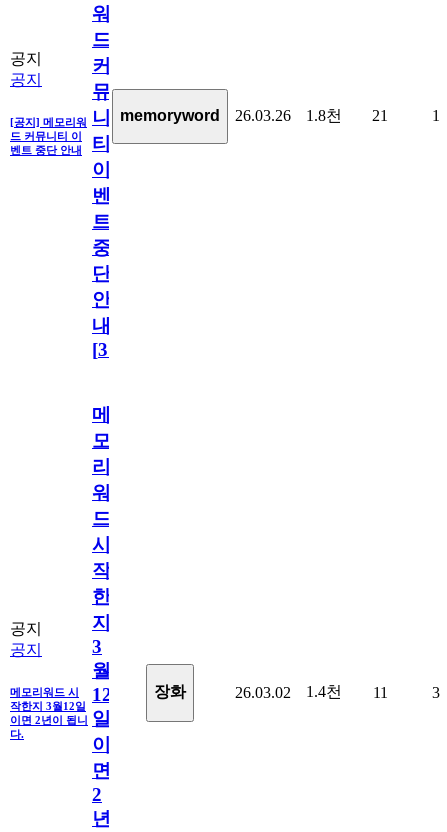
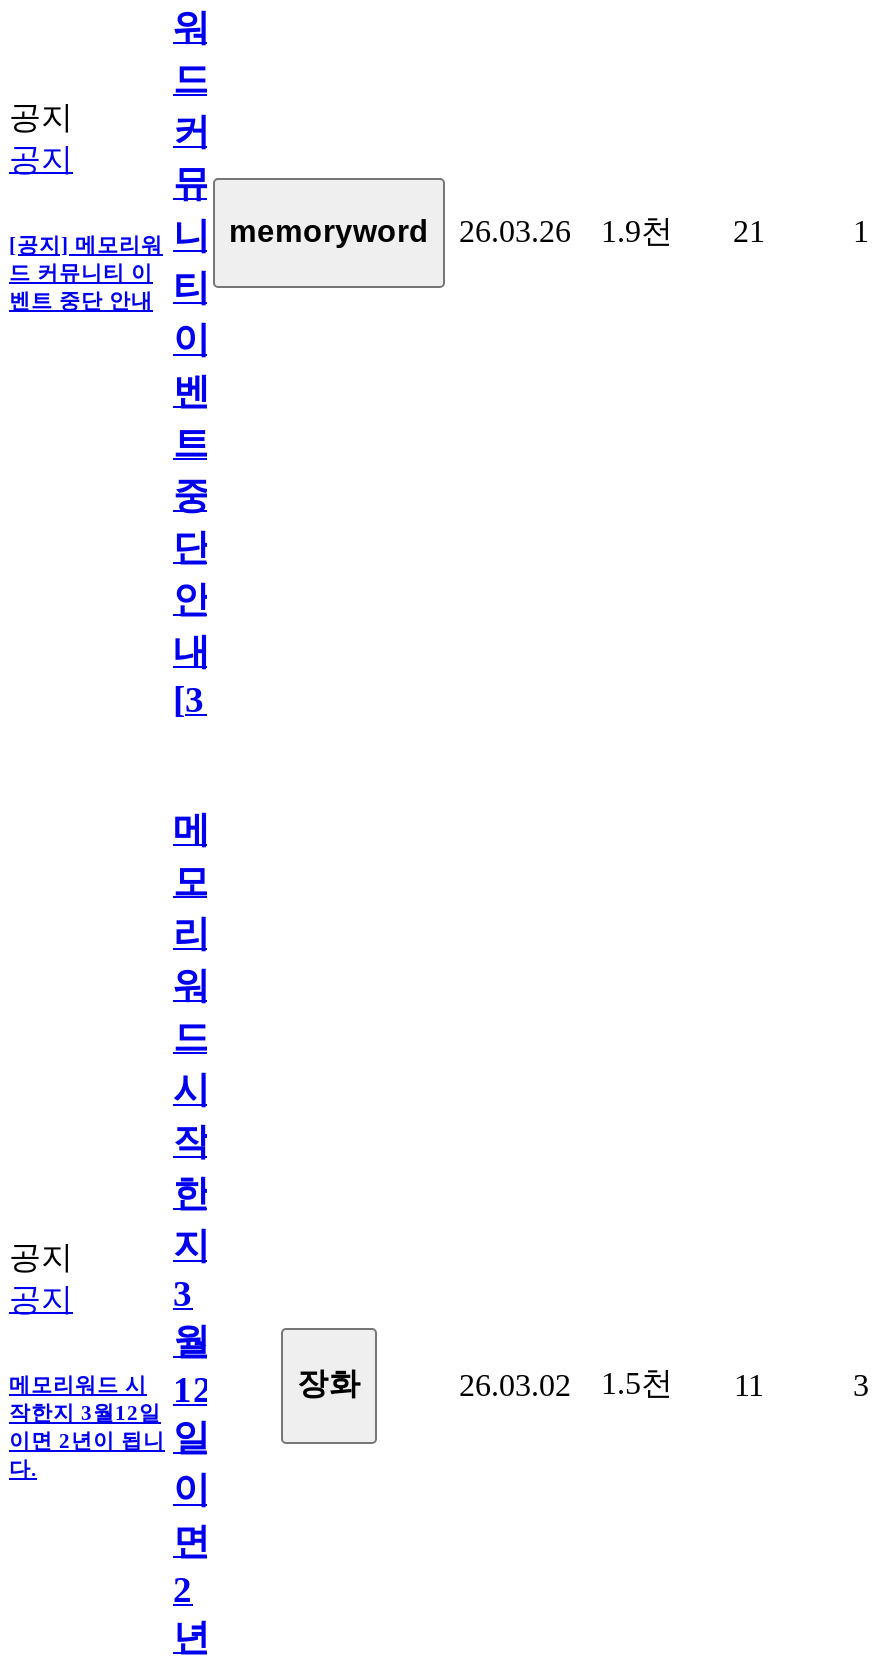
[306,107,342,124] 1.8천 -> [601,213,673,247] 1.9천
[235,683,387,701] 26.03.02 1.4천 11 -> [459,1365,764,1401] 26.03.02 1.5천 11

